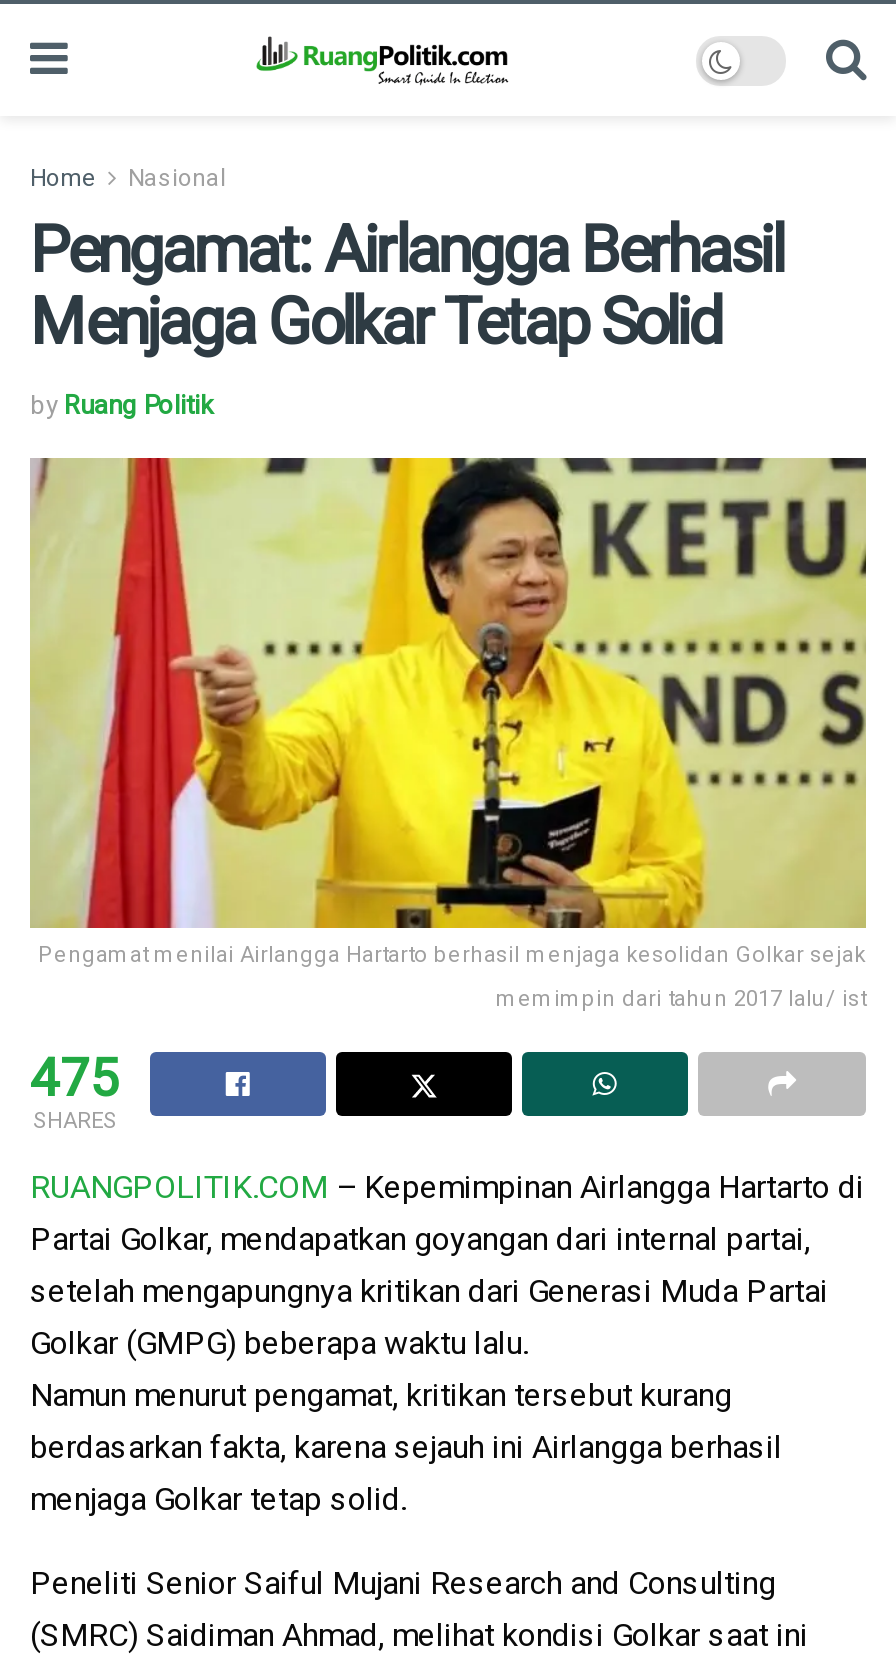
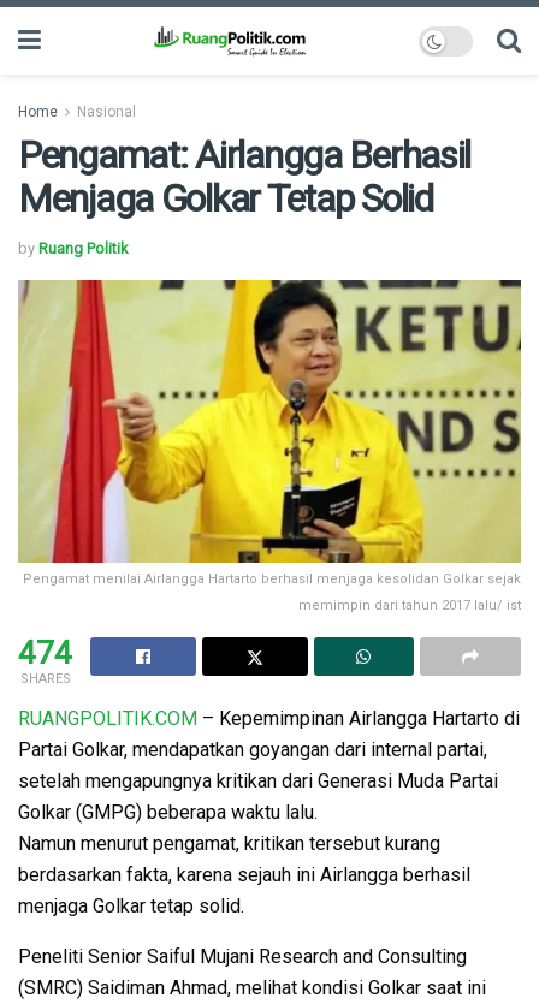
[30,1048,120,1108] 475 -> [18,635,72,671] 474

